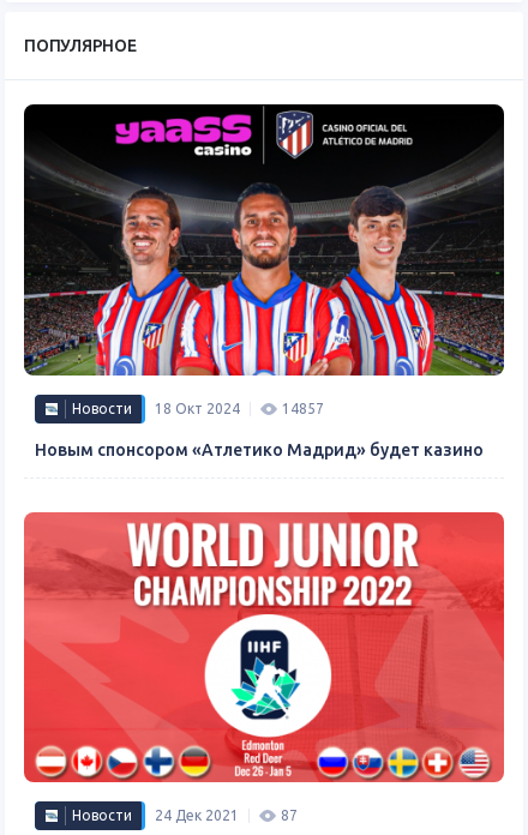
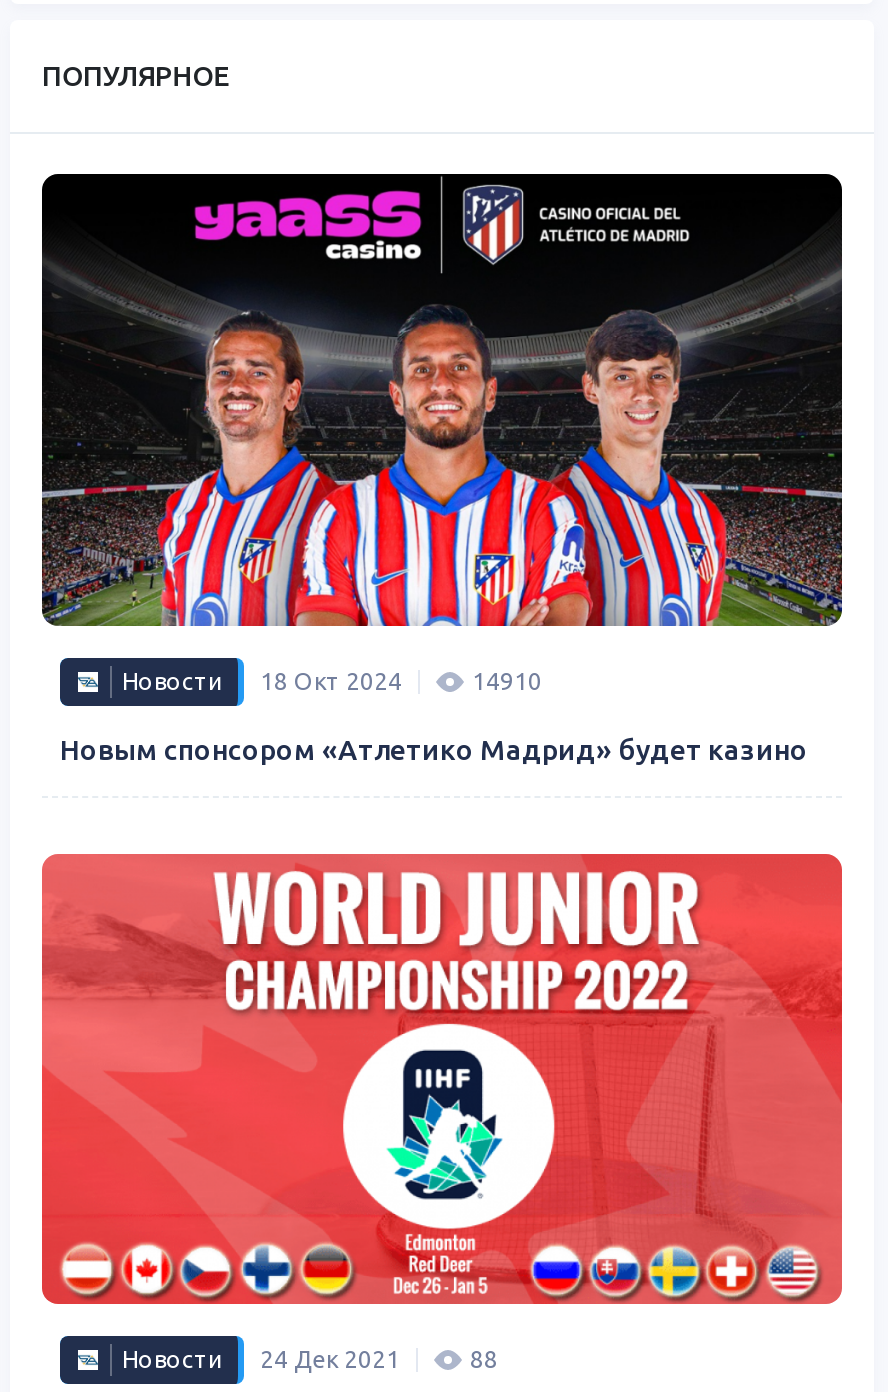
[282,400,324,416] 14857 -> [472,667,542,693] 14910
[281,807,298,823] 87 -> [470,1346,498,1372] 88

